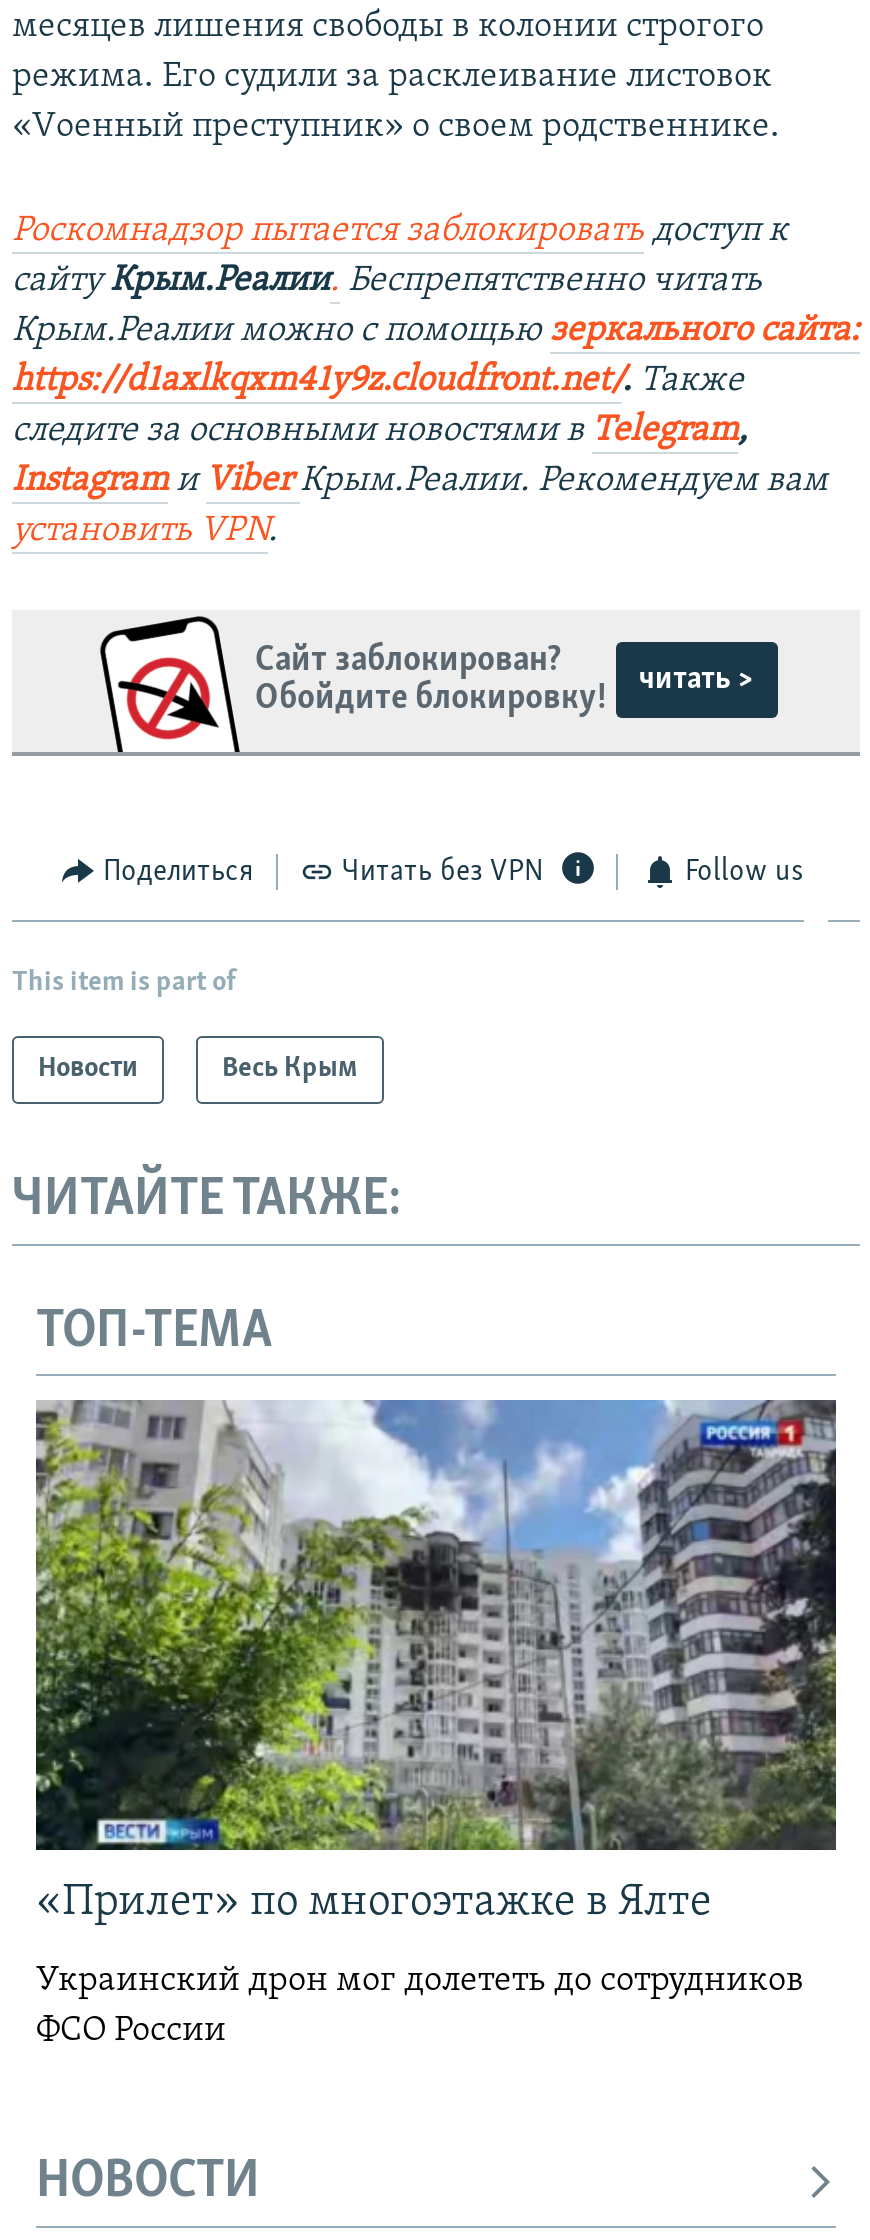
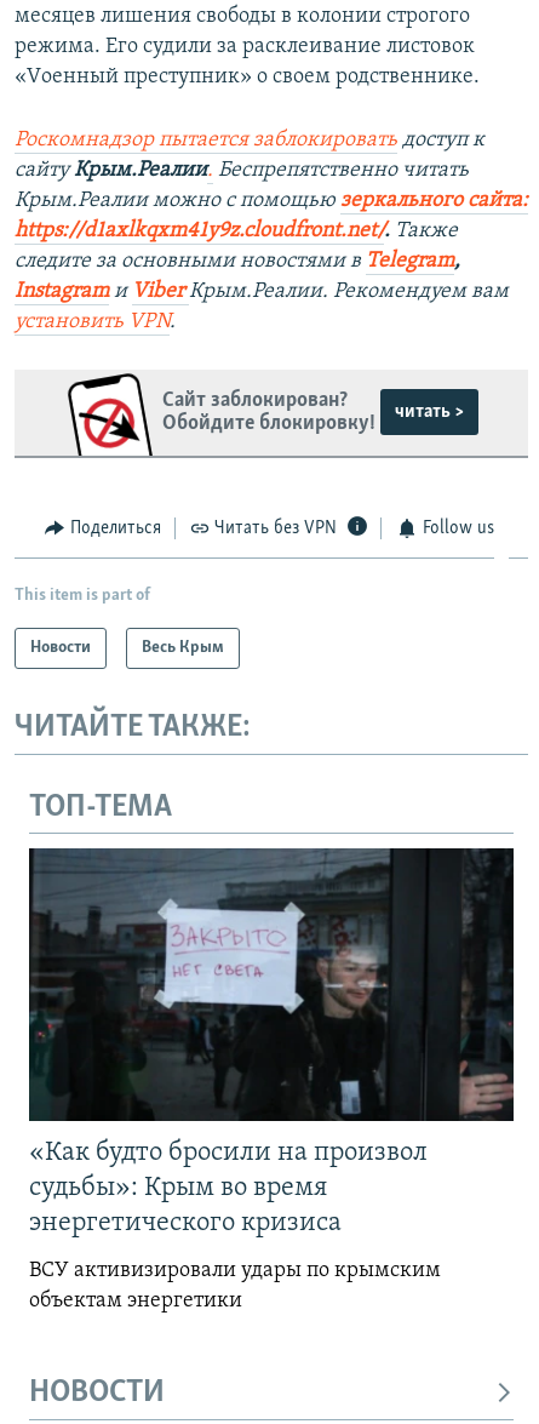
[34,1398,838,1926] [image] | «Прилет» по многоэтажке в Ялте -> [28,847,514,1238] [image] | «Как будто бросили на произвол | судьбы»: Крым во время | энергетического кризиса
[36,1962,804,2050] Украинский дрон мог долететь до сотрудников | ФСО России -> [29,1259,441,1313] ВСУ активизировали удары по крымским | объектам энергетики

